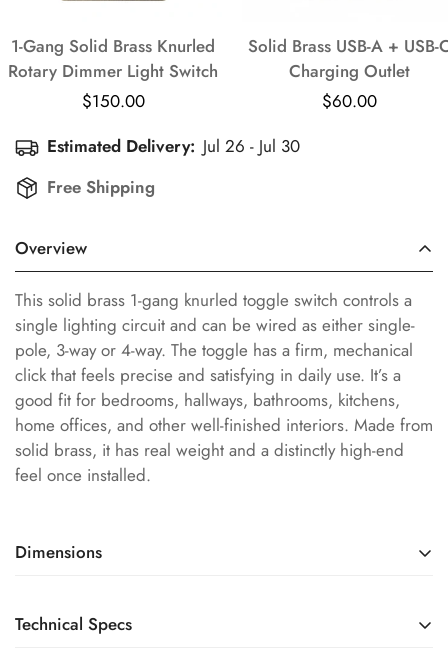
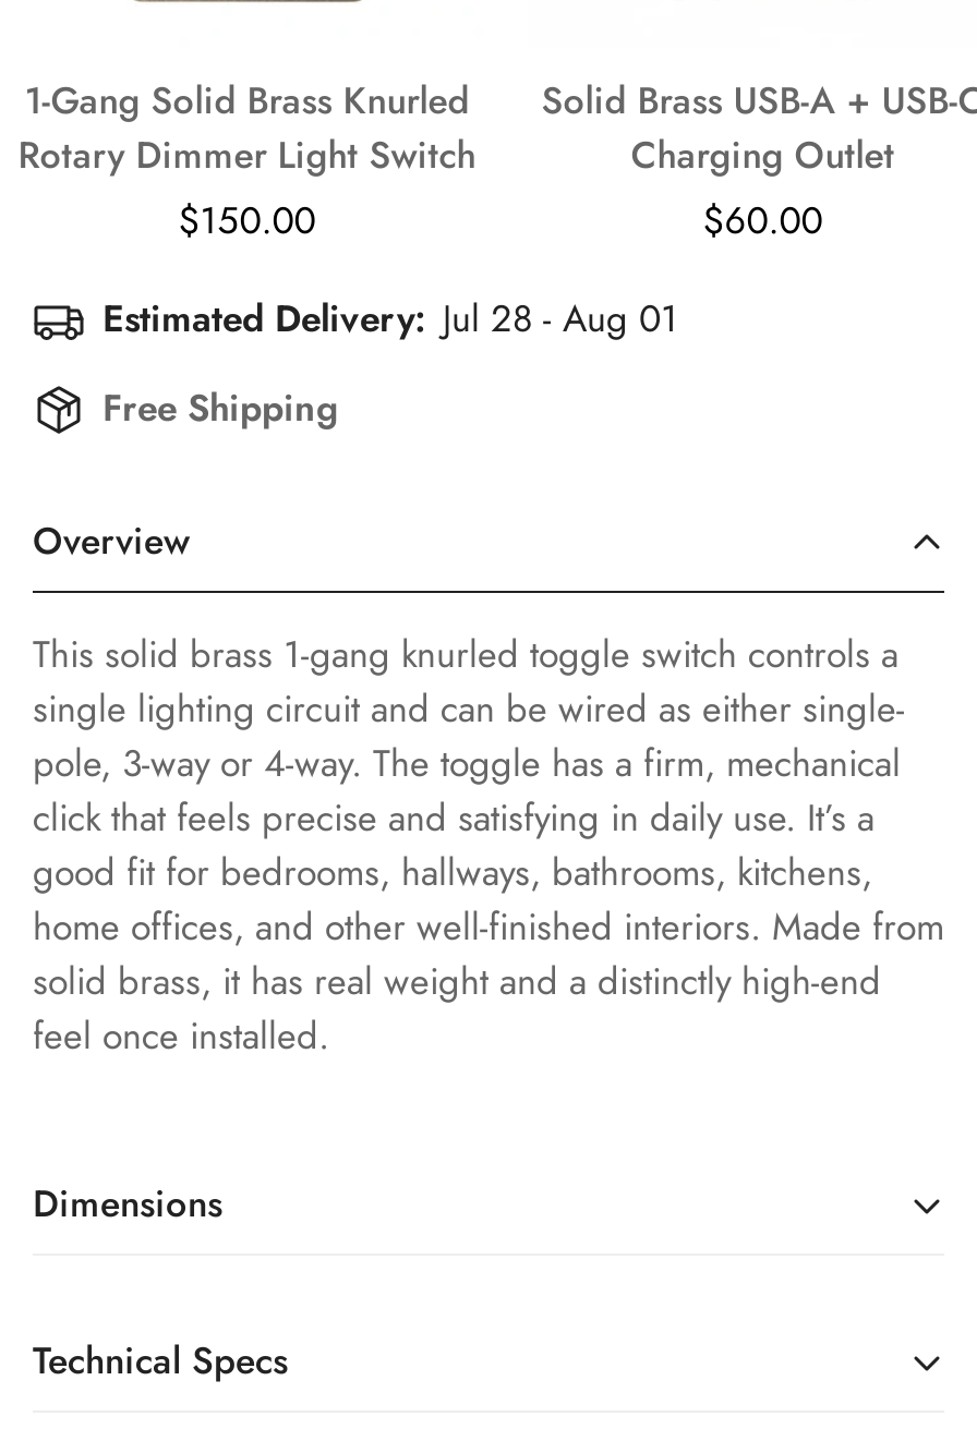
[47,134,300,158] Estimated Delivery: Jul 26 - Jul 30 -> [102,293,678,345] Estimated Delivery: Jul 28 - Aug 01

